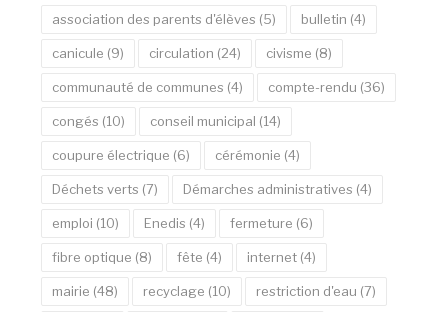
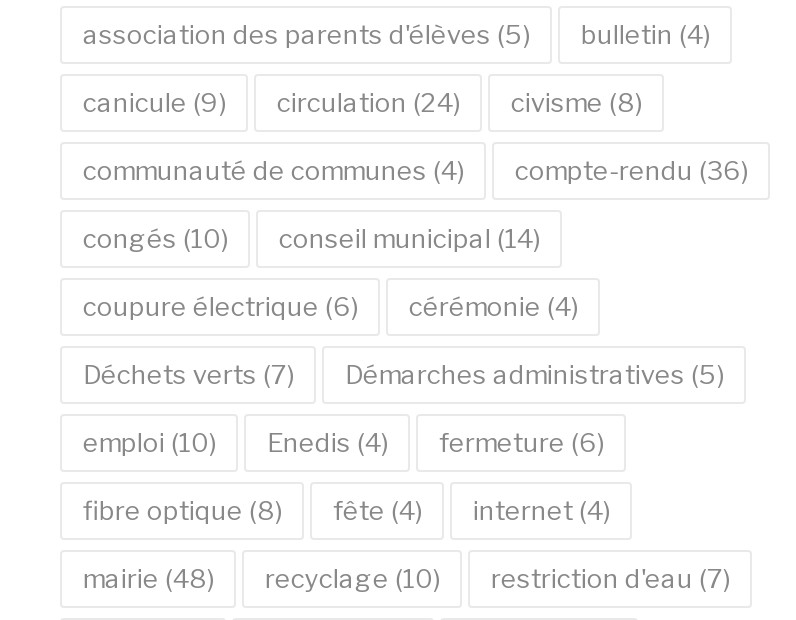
[183,181,372,197] Démarches administratives (4) -> [345,358,725,390] Démarches administratives (5)

